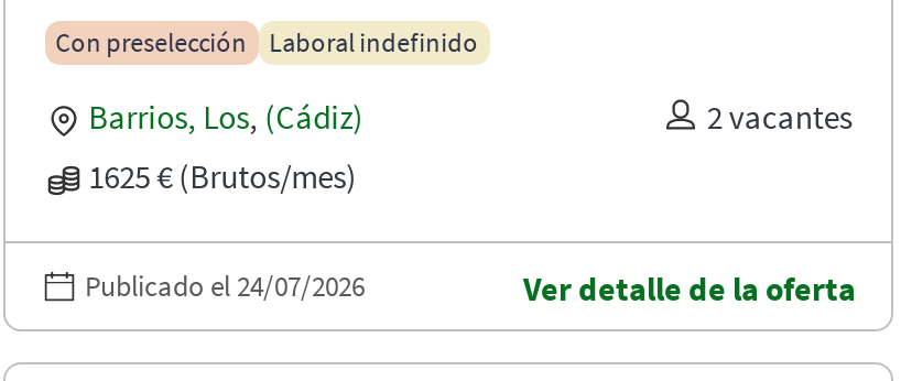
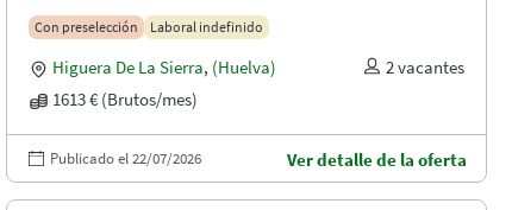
[88,95,364,137] Barrios, Los, (Cádiz) -> [52,56,276,79] Higuera De La Sierra, (Huelva)
[88,155,357,196] 1625 € (Brutos/mes) -> [52,88,197,111] 1613 € (Brutos/mes)
[85,267,365,304] Publicado el 24/07/2026 -> [50,149,201,169] Publicado el 22/07/2026

